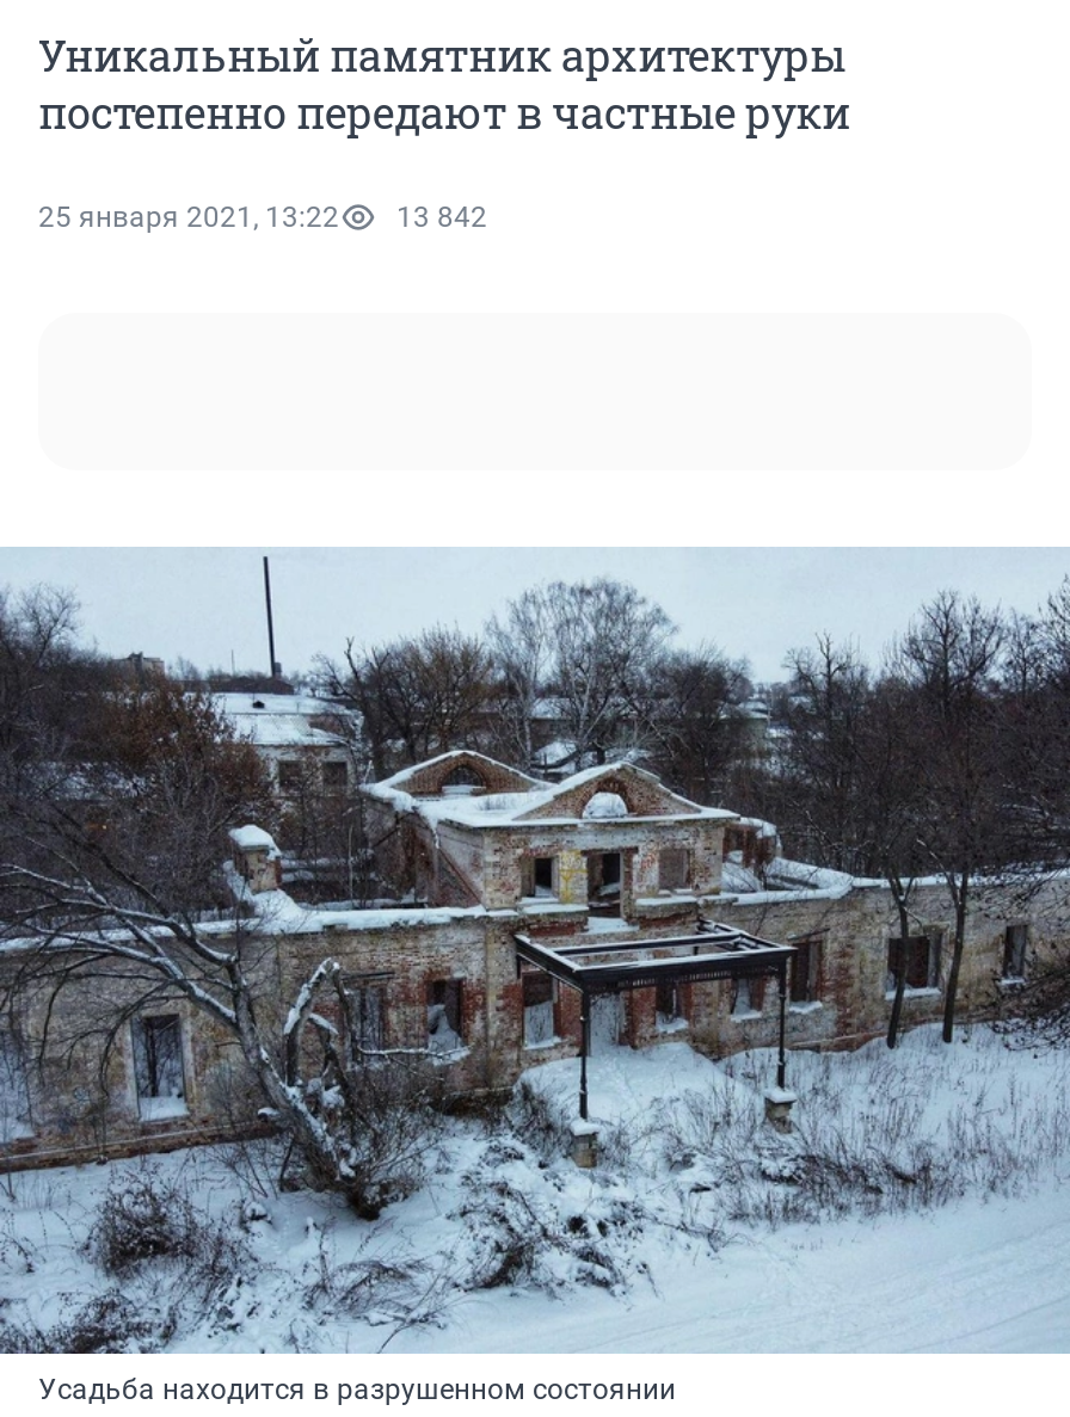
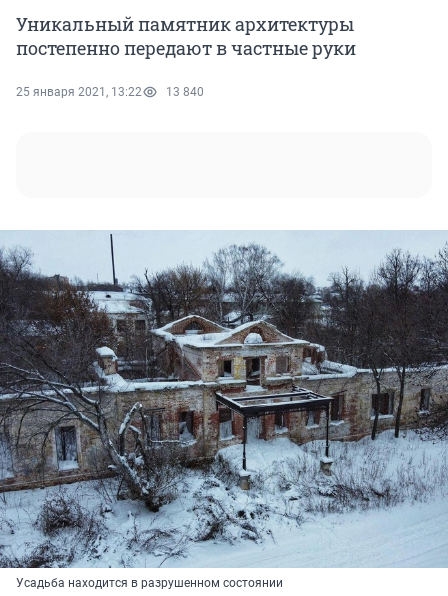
[38,201,487,234] 25 января 2021, 13:22 13 842 -> [16,85,204,99] 25 января 2021, 13:22 13 840

